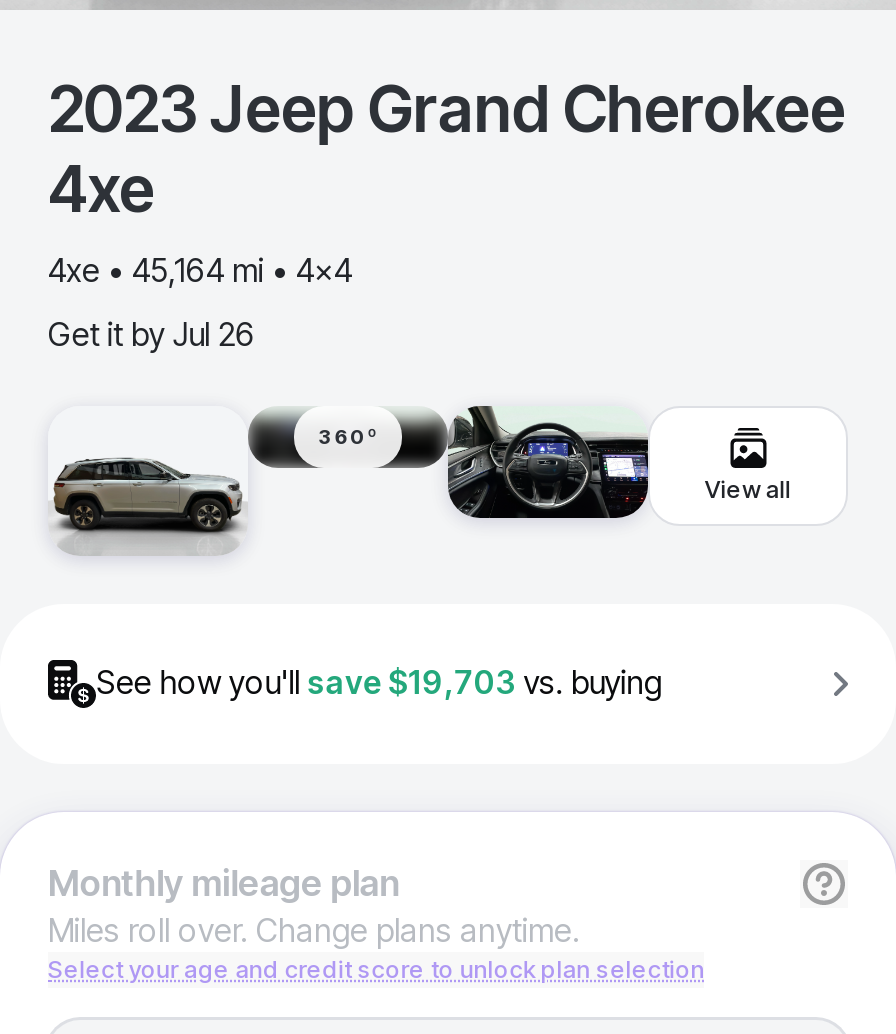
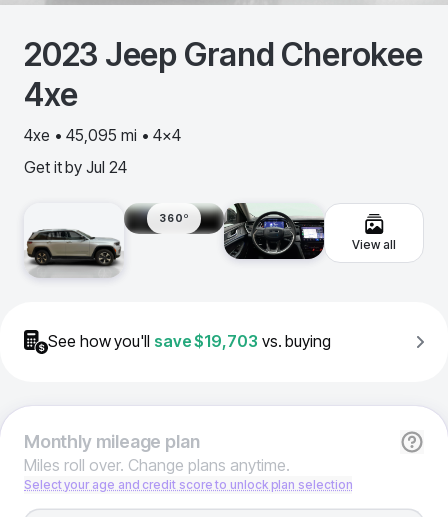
[48,250,352,290] 4xe • 45,164 mi • 4x4 -> [24,125,181,145] 4xe • 45,095 mi • 4x4
[48,314,255,354] Get it by Jul 26 -> [24,157,127,177] Get it by Jul 24

